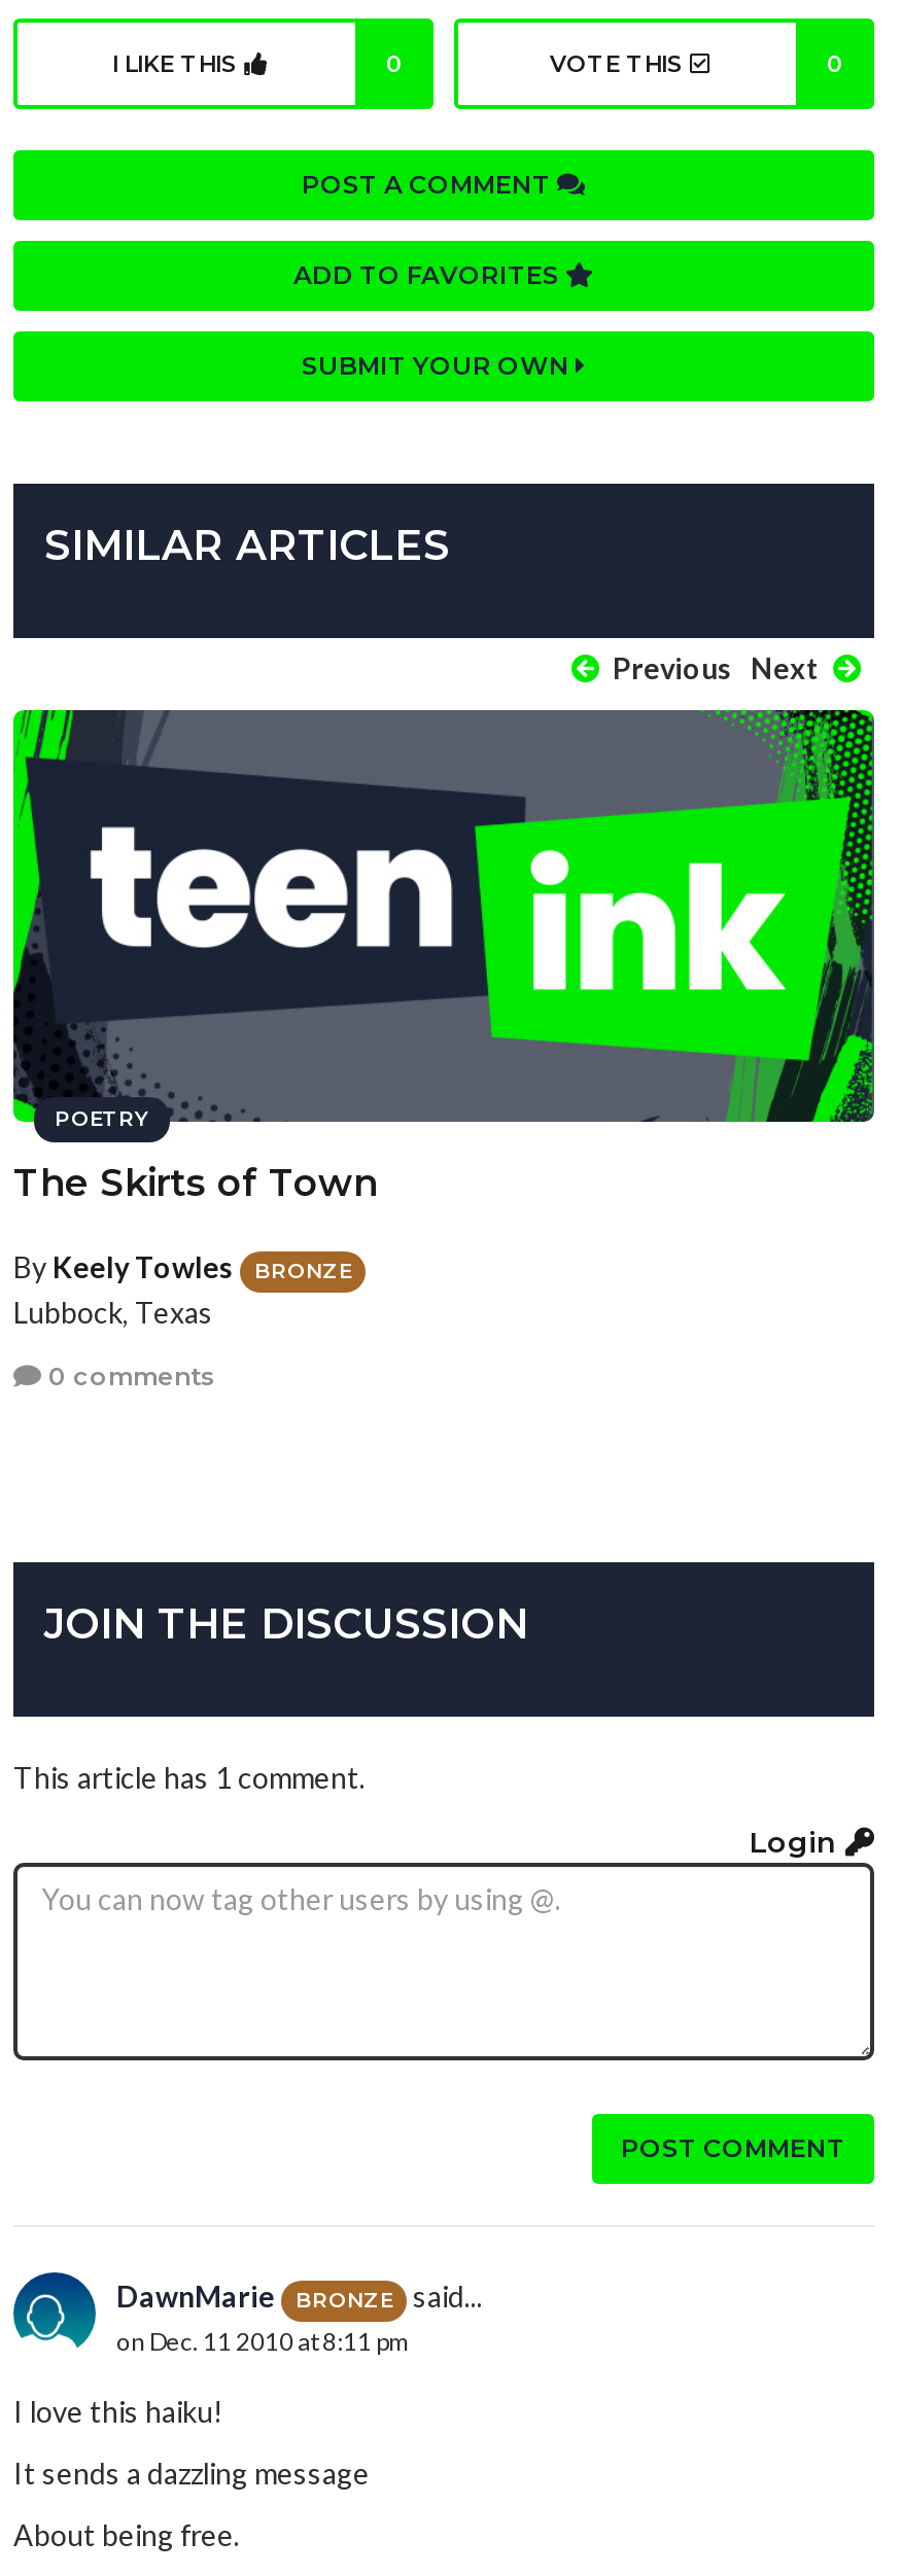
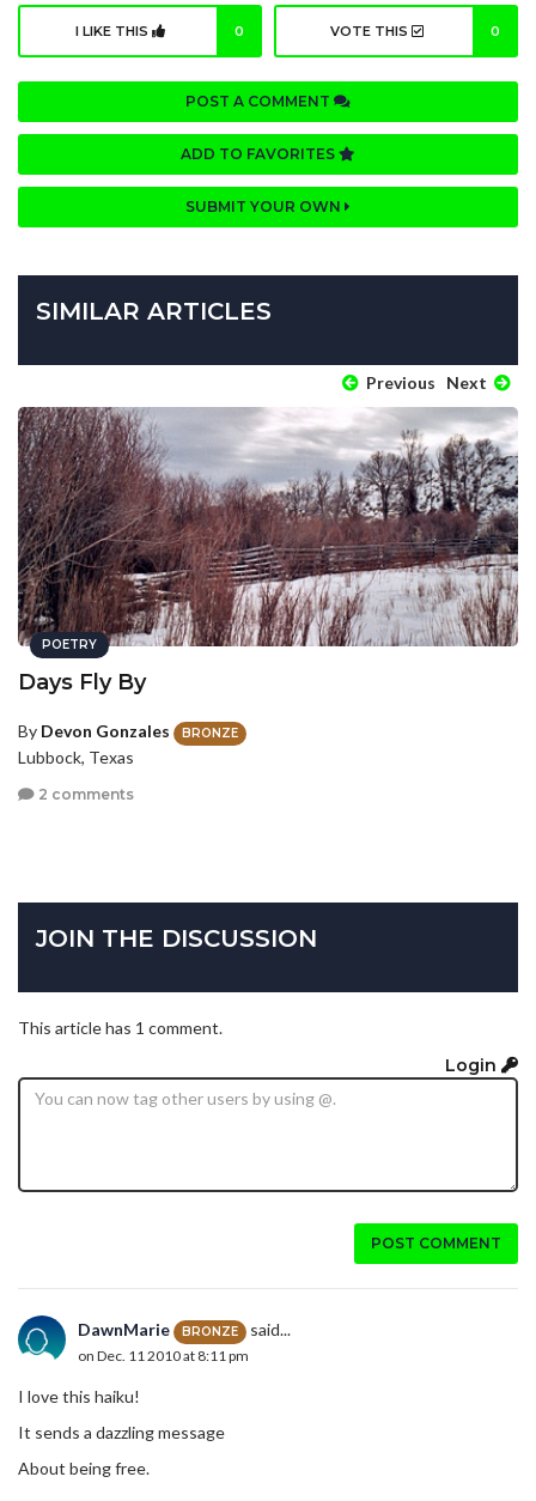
[11,708,876,1207] [image] | The Skirts of Town -> [17,406,518,696] [image] | Days Fly By
[13,1250,234,1285] By Keely Towles -> [18,721,170,742] By Devon Gonzales
[42,1361,215,1392] 0 comments -> [35,786,134,804] 2 comments

